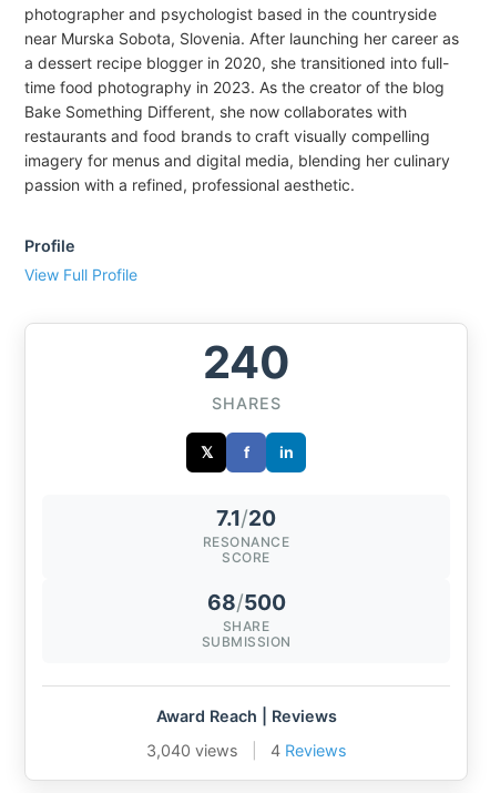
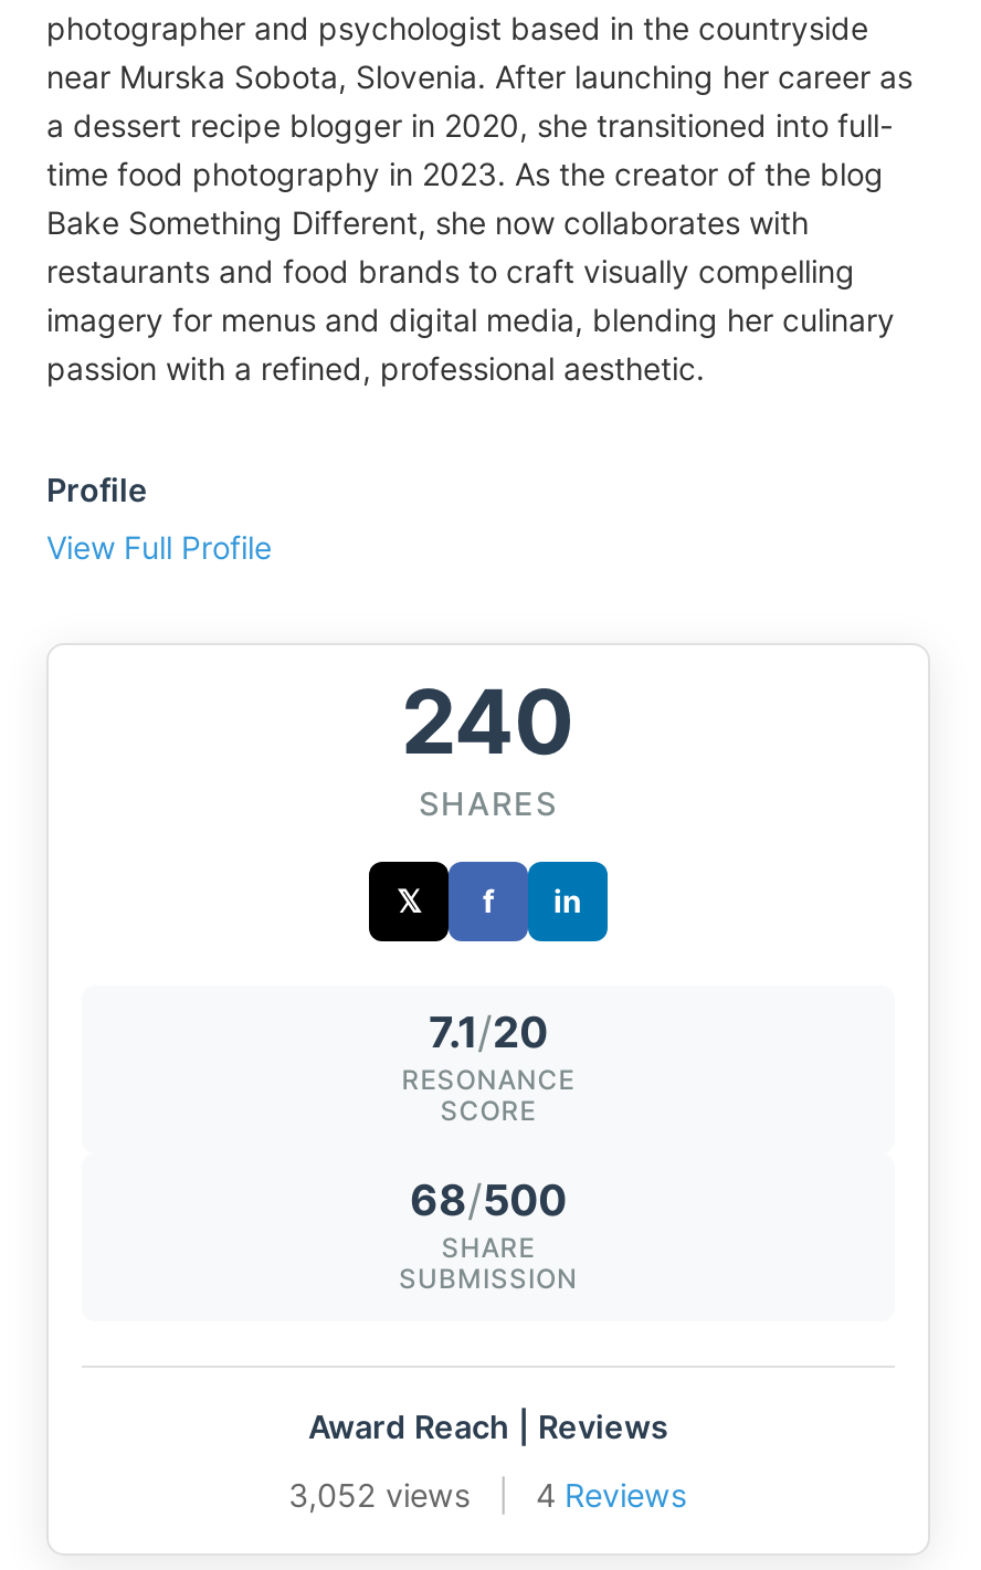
[146,741,238,760] 3,040 views -> [288,1476,472,1514] 3,052 views

